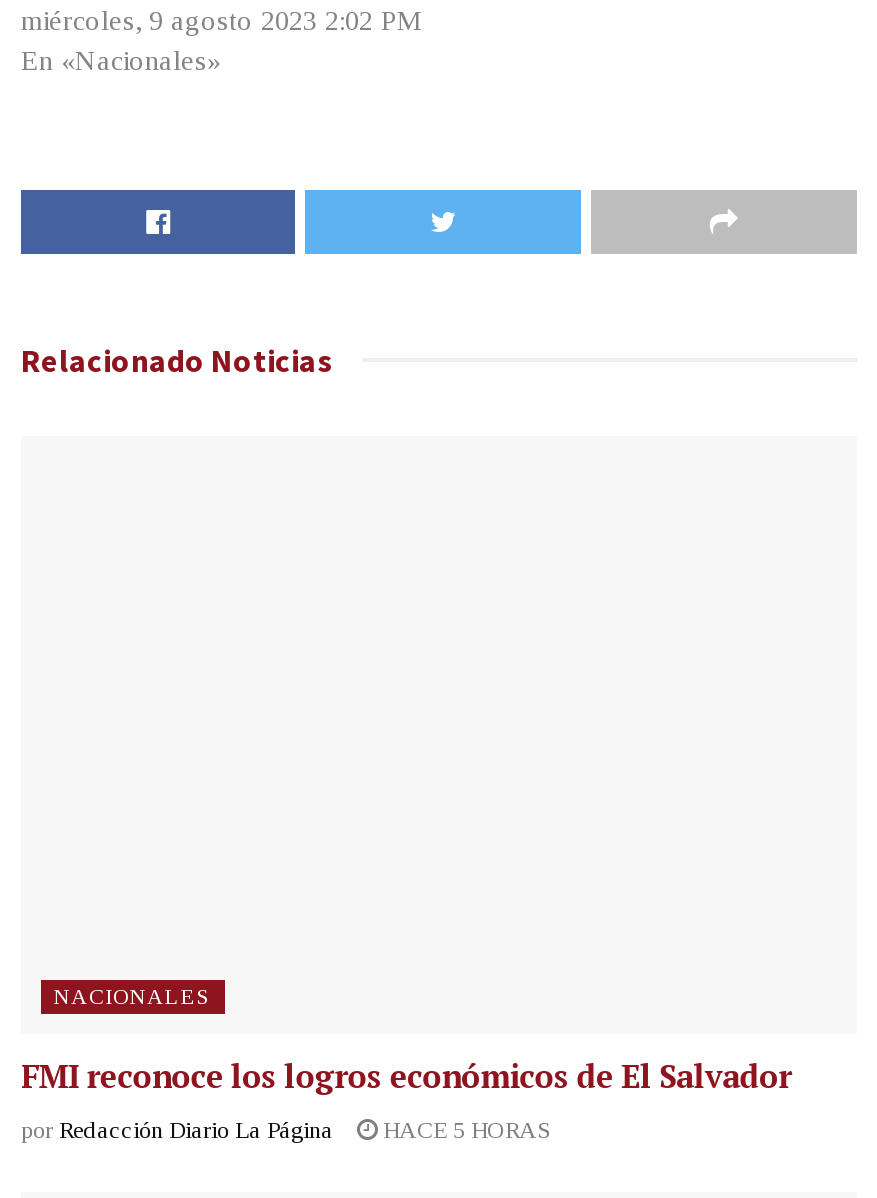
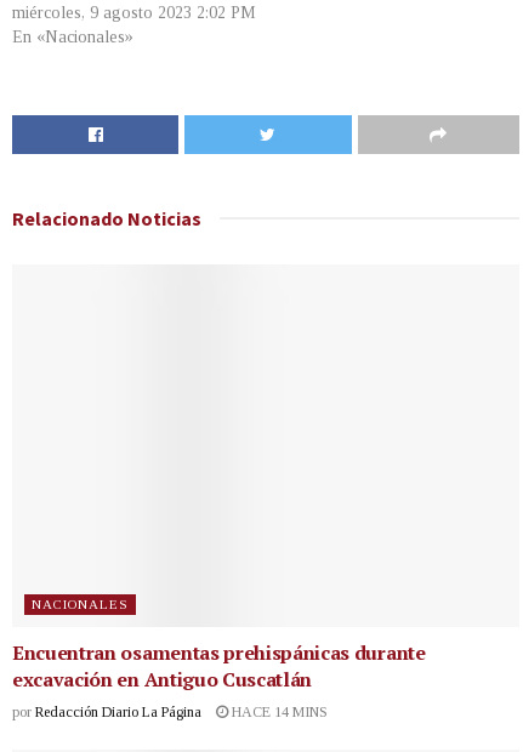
[21,1054,792,1098] FMI reconoce los logros económicos de El Salvador -> [12,639,425,693] Encuentran osamentas prehispánicas durante | excavación en Antiguo Cuscatlán
[21,1116,551,1144] por Redacción Diario La Página HACE 5 HORAS -> [12,704,328,721] por Redacción Diario La Página HACE 14 MINS

